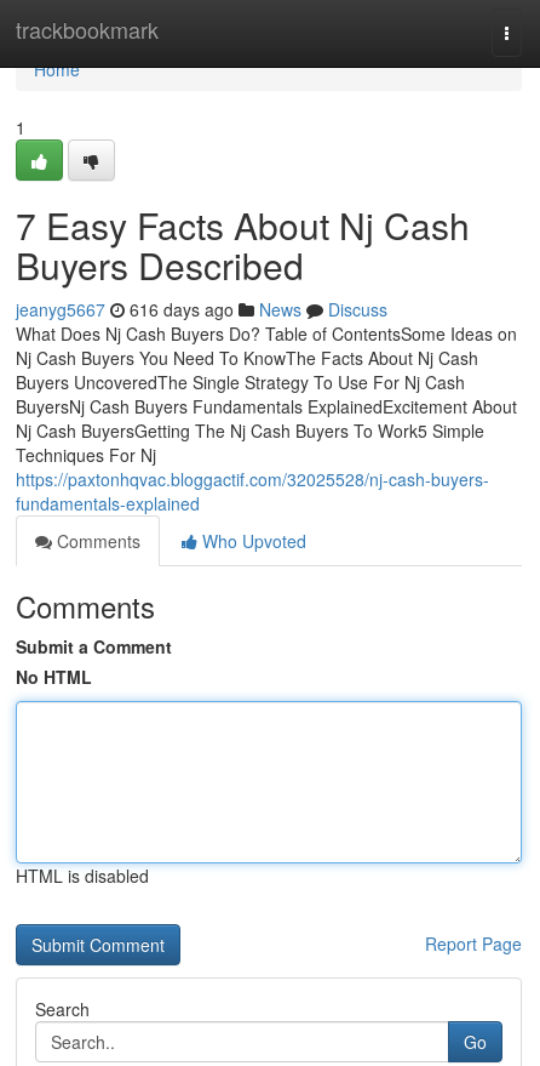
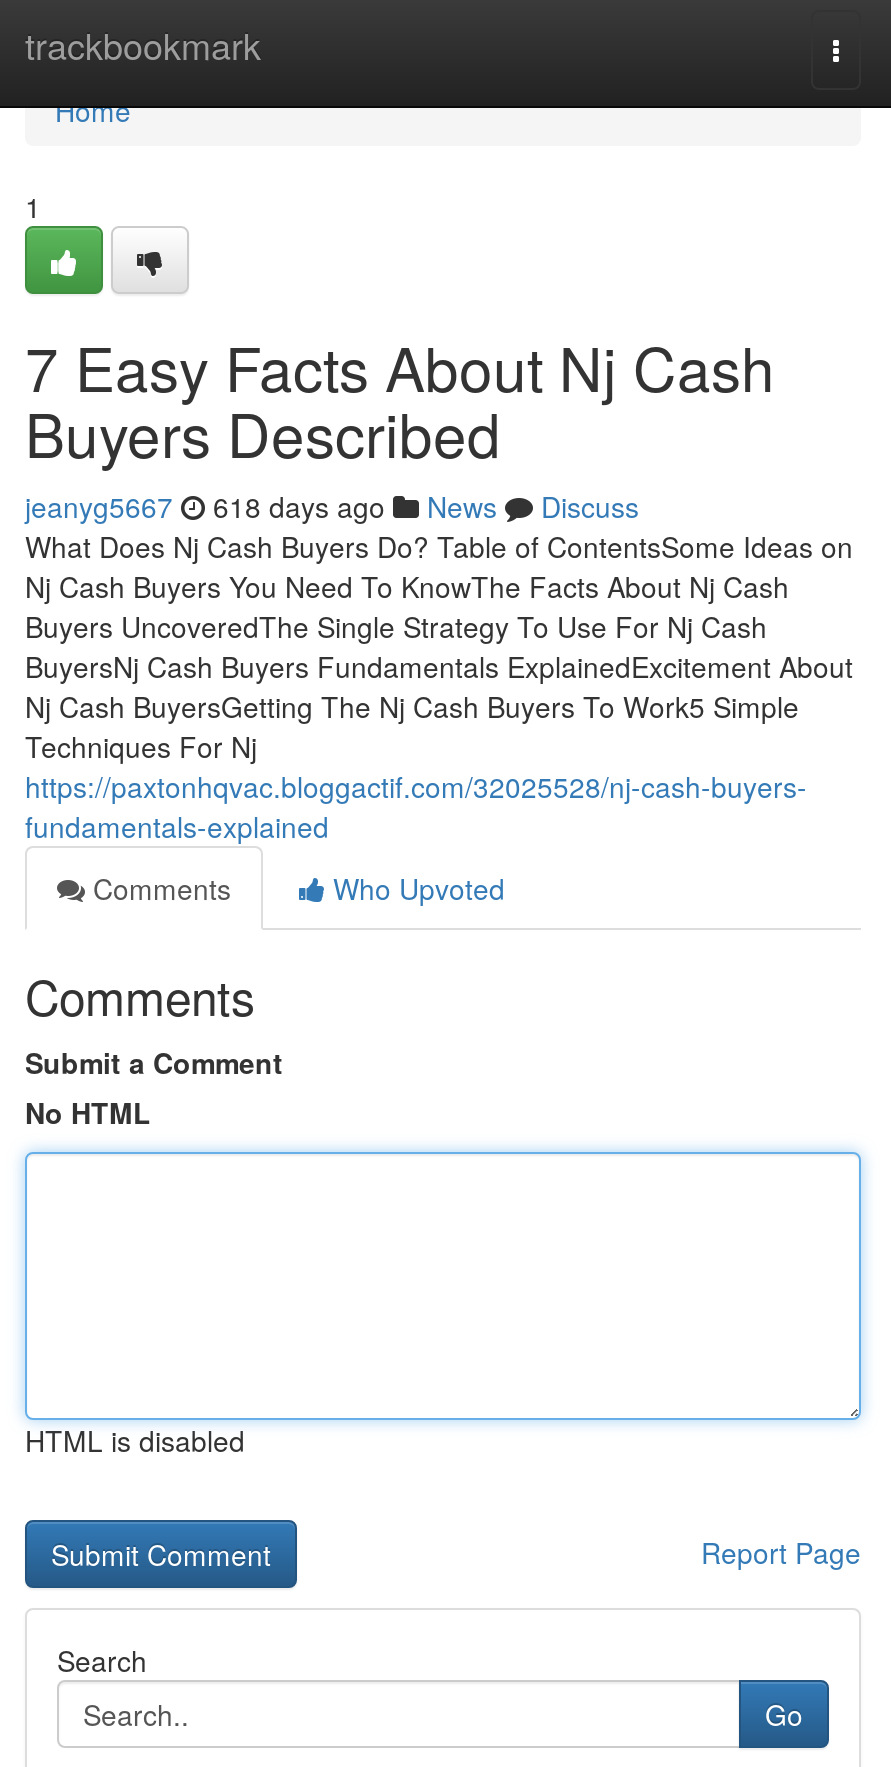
[16,297,387,321] jeanyg5667 616 days ago News Discuss -> [25,486,639,526] jeanyg5667 618 days ago News Discuss

